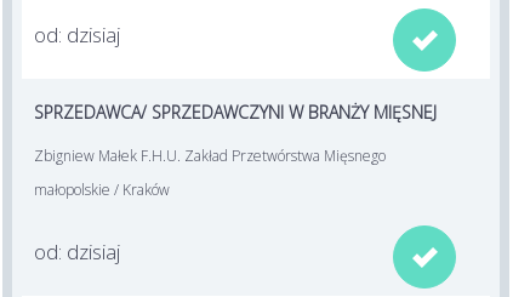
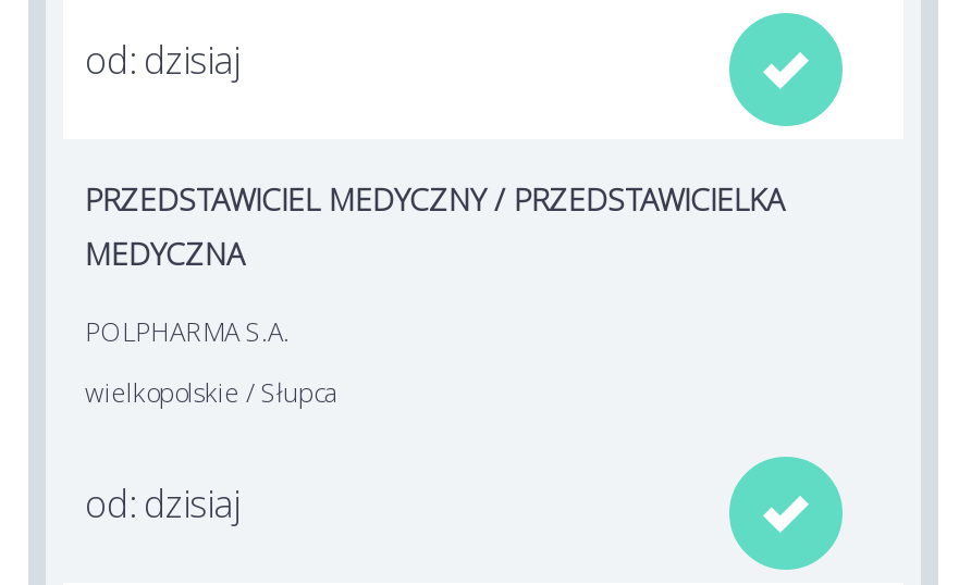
[34,101,437,124] SPRZEDAWCA/ SPRZEDAWCZYNI W BRANŻY MIĘSNEJ -> [85,178,784,274] PRZEDSTAWICIEL MEDYCZNY / PRZEDSTAWICIELKA | MEDYCZNA
[34,145,386,166] Zbigniew Małek F.H.U. Zakład Przetwórstwa Mięsnego -> [85,313,290,350] POLPHARMA S.A.
[34,179,170,200] małopolskie / Kraków -> [85,374,337,411] wielkopolskie / Słupca

